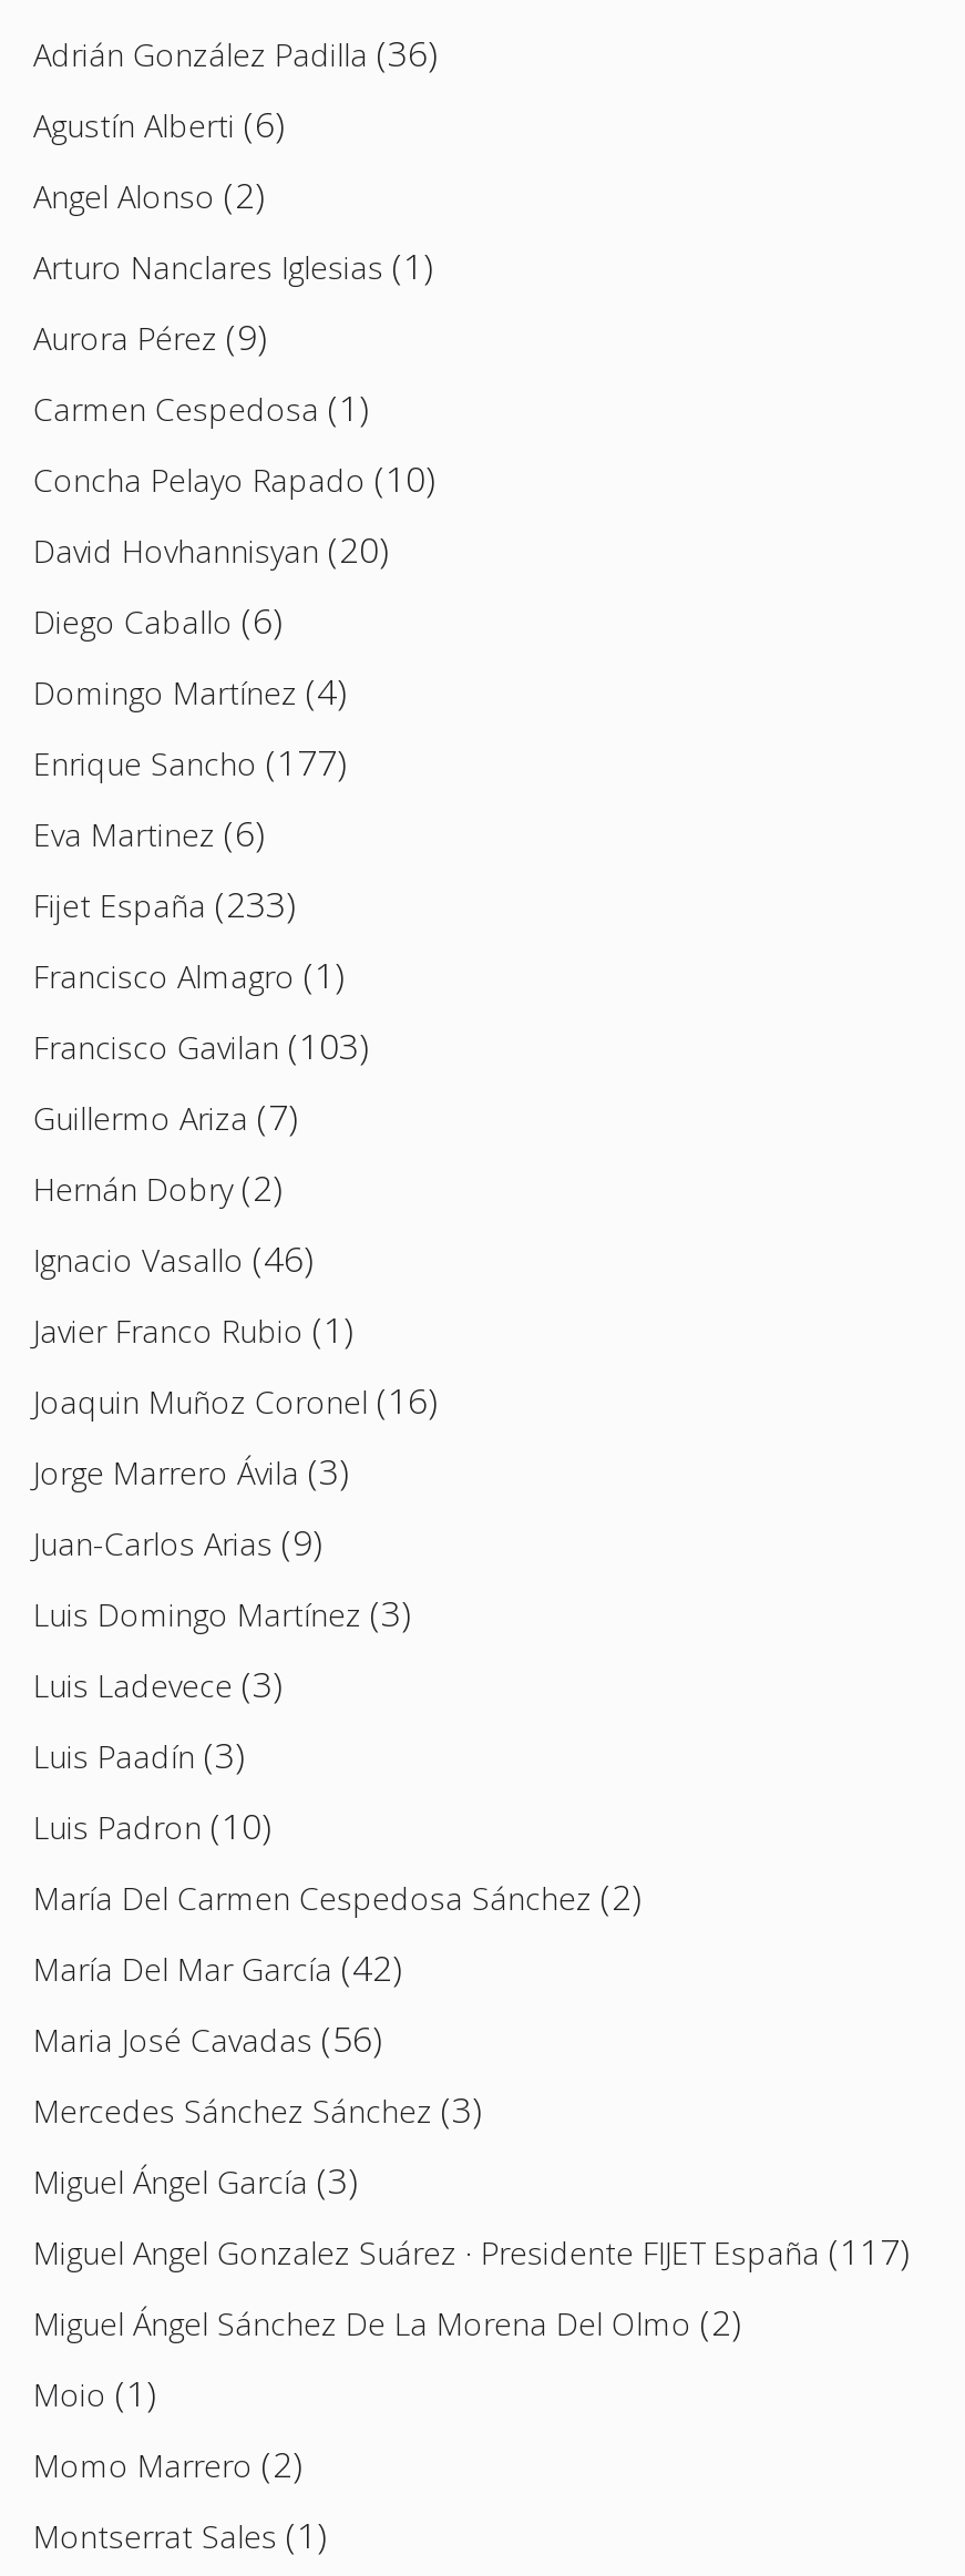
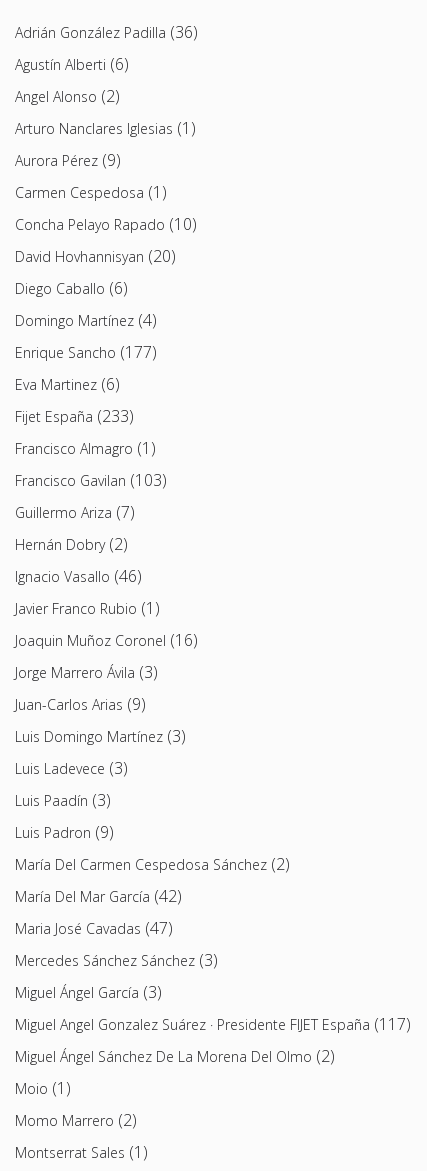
[33,1801,273,1850] Luis Padron (10) -> [15,821,114,843] Luis Padron (9)
[33,2014,383,2063] Maria José Cavadas (56) -> [15,917,173,939] Maria José Cavadas (47)

